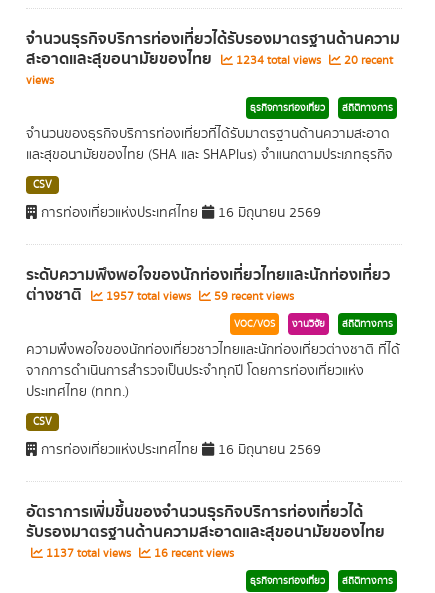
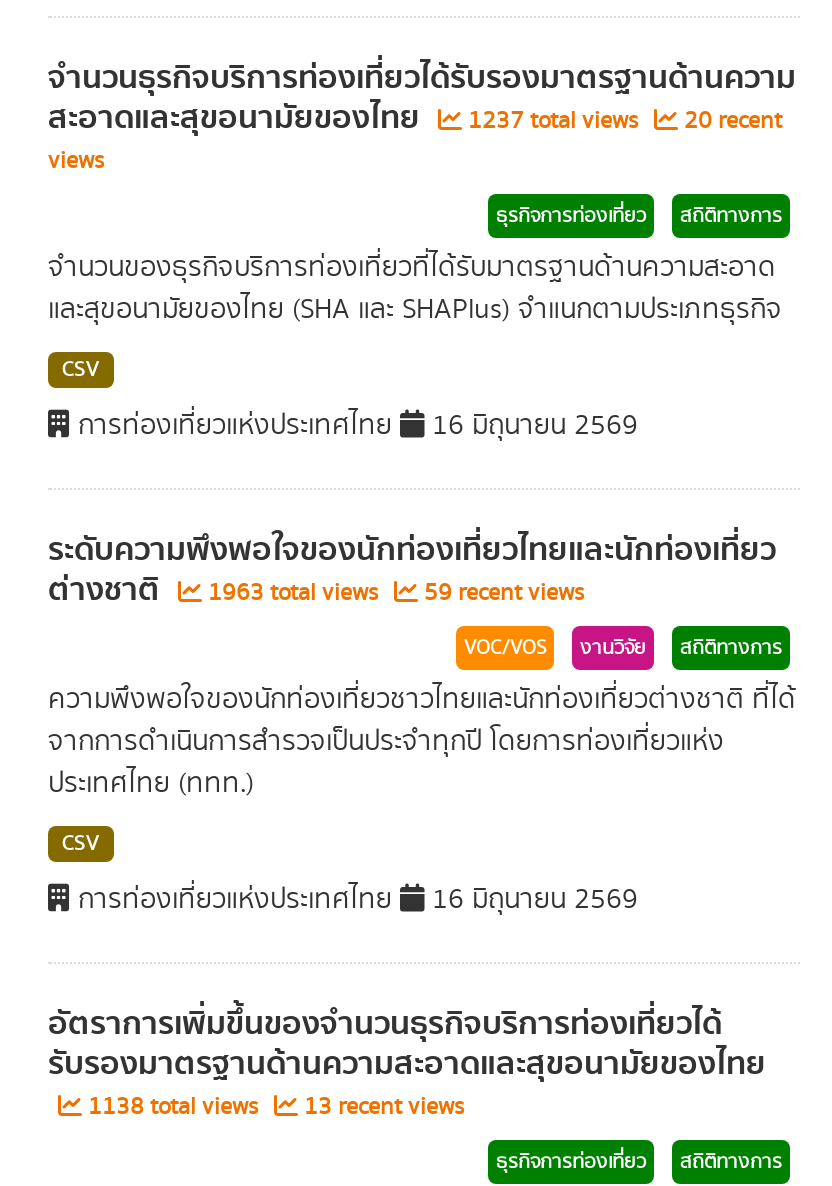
[26,46,393,72] สะอาดและสุขอนามัยของไทย 1234 total views 20 recent -> [48,92,782,144] สะอาดและสุขอนามัยของไทย 1237 total views 20 recent
[26,282,294,308] ต่างชาติ 1957 total views 59 recent views -> [48,564,584,616] ต่างชาติ 1963 total views 59 recent views
[43,545,134,562] 1137 total views -> [82,1090,264,1124] 1138 total views
[151,545,234,562] 16 recent views -> [298,1090,464,1124] 13 recent views

